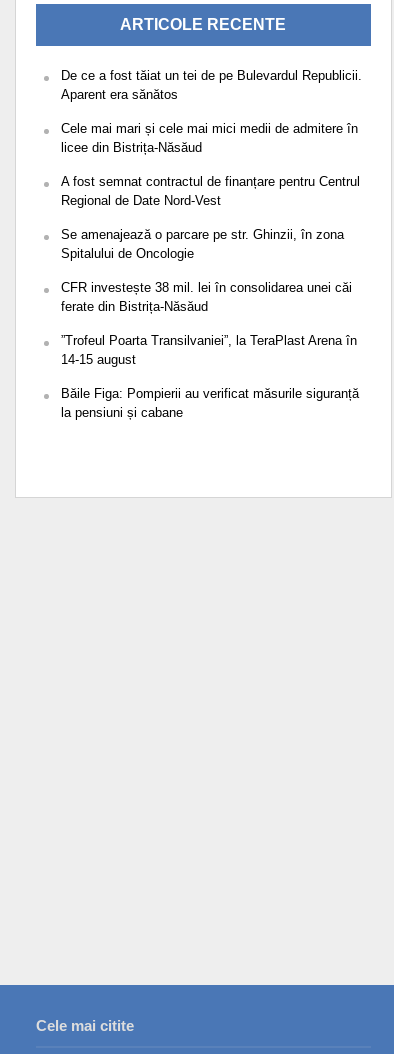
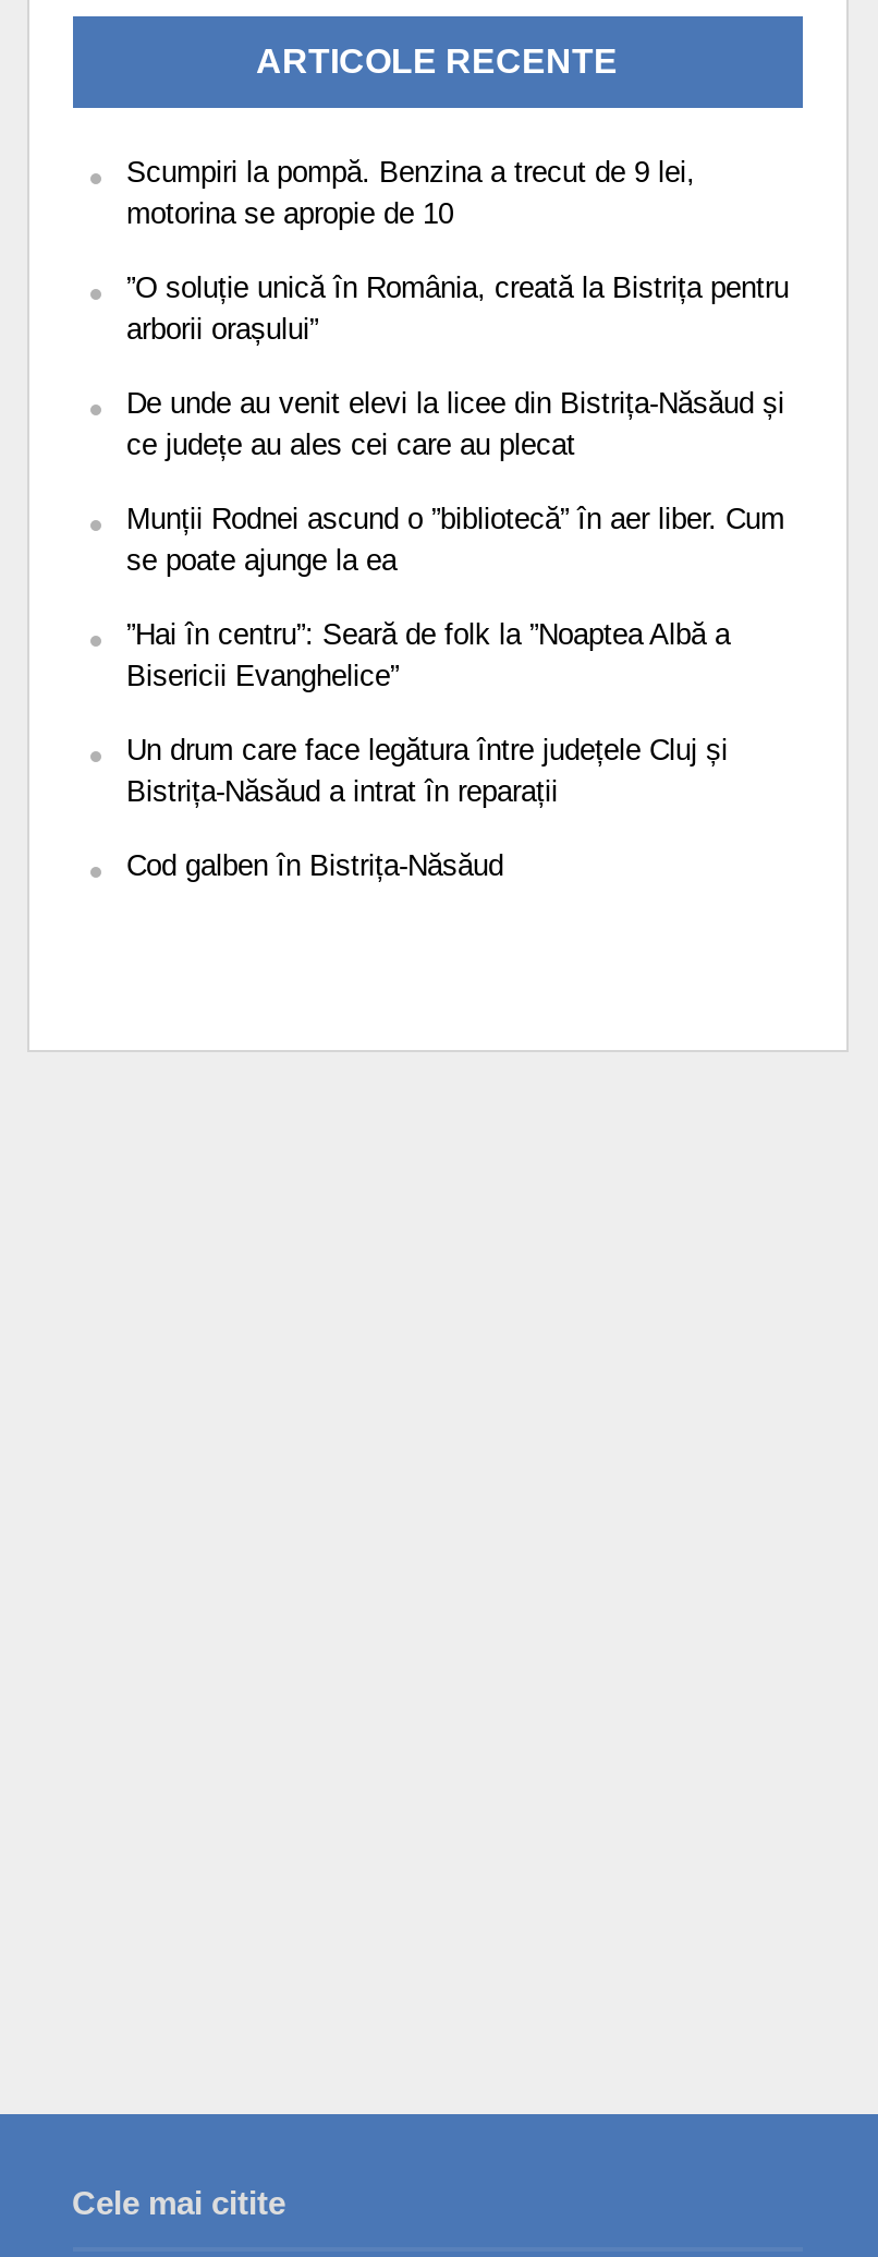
[60,68,361,102] De ce a fost tăiat un tei de pe Bulevardul Republicii. | Aparent era sănătos -> [126,155,695,229] Scumpiri la pompă. Benzina a trecut de 9 lei, | motorina se apropie de 10
[60,121,357,155] Cele mai mari și cele mai mici medii de admitere în | licee din Bistrița-Năsăud -> [126,271,789,345] ”O soluție unică în România, creată la Bistrița pentru | arborii orașului”
[60,174,359,208] A fost semnat contractul de finanțare pentru Centrul | Regional de Date Nord-Vest -> [126,386,784,460] De unde au venit elevi la licee din Bistrița-Năsăud și | ce județe au ales cei care au plecat
[60,227,343,261] Se amenajează o parcare pe str. Ghinzii, în zona | Spitalului de Oncologie -> [126,502,784,576] Munții Rodnei ascund o ”bibliotecă” în aer liber. Cum | se poate ajunge la ea
[60,280,351,314] CFR investește 38 mil. lei în consolidarea unei căi | ferate din Bistrița-Năsăud -> [126,617,730,691] ”Hai în centru”: Seară de folk la ”Noaptea Albă a | Bisericii Evanghelice”
[60,333,356,367] ”Trofeul Poarta Transilvaniei”, la TeraPlast Arena în | 14-15 august -> [126,733,728,807] Un drum care face legătura între județele Cluj și | Bistrița-Năsăud a intrat în reparații
[60,386,358,420] Băile Figa: Pompierii au verificat măsurile siguranță | la pensiuni și cabane -> [126,849,503,881] Cod galben în Bistrița-Năsăud

